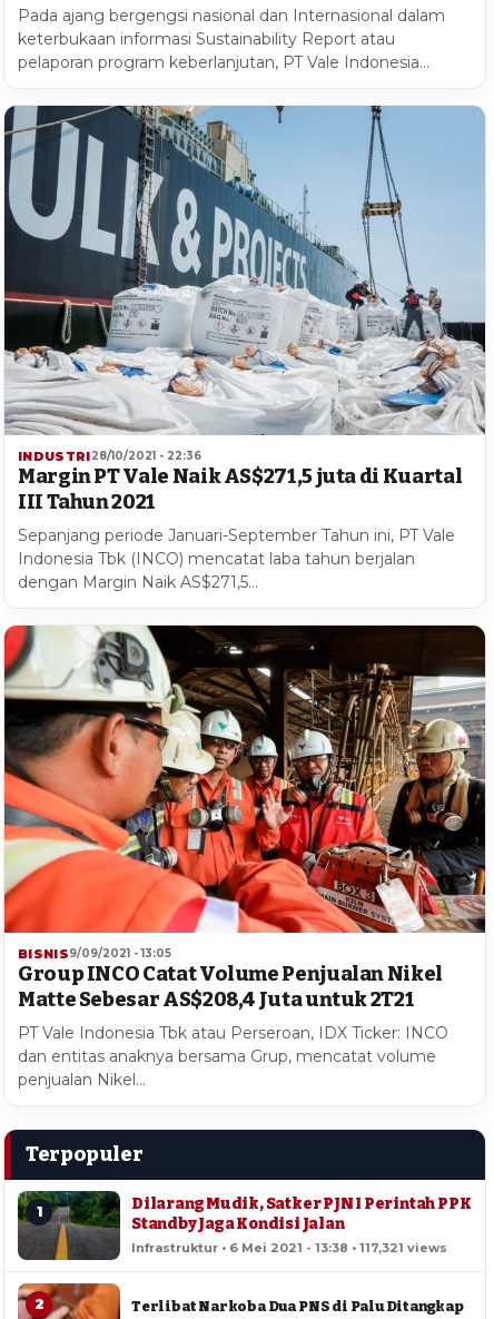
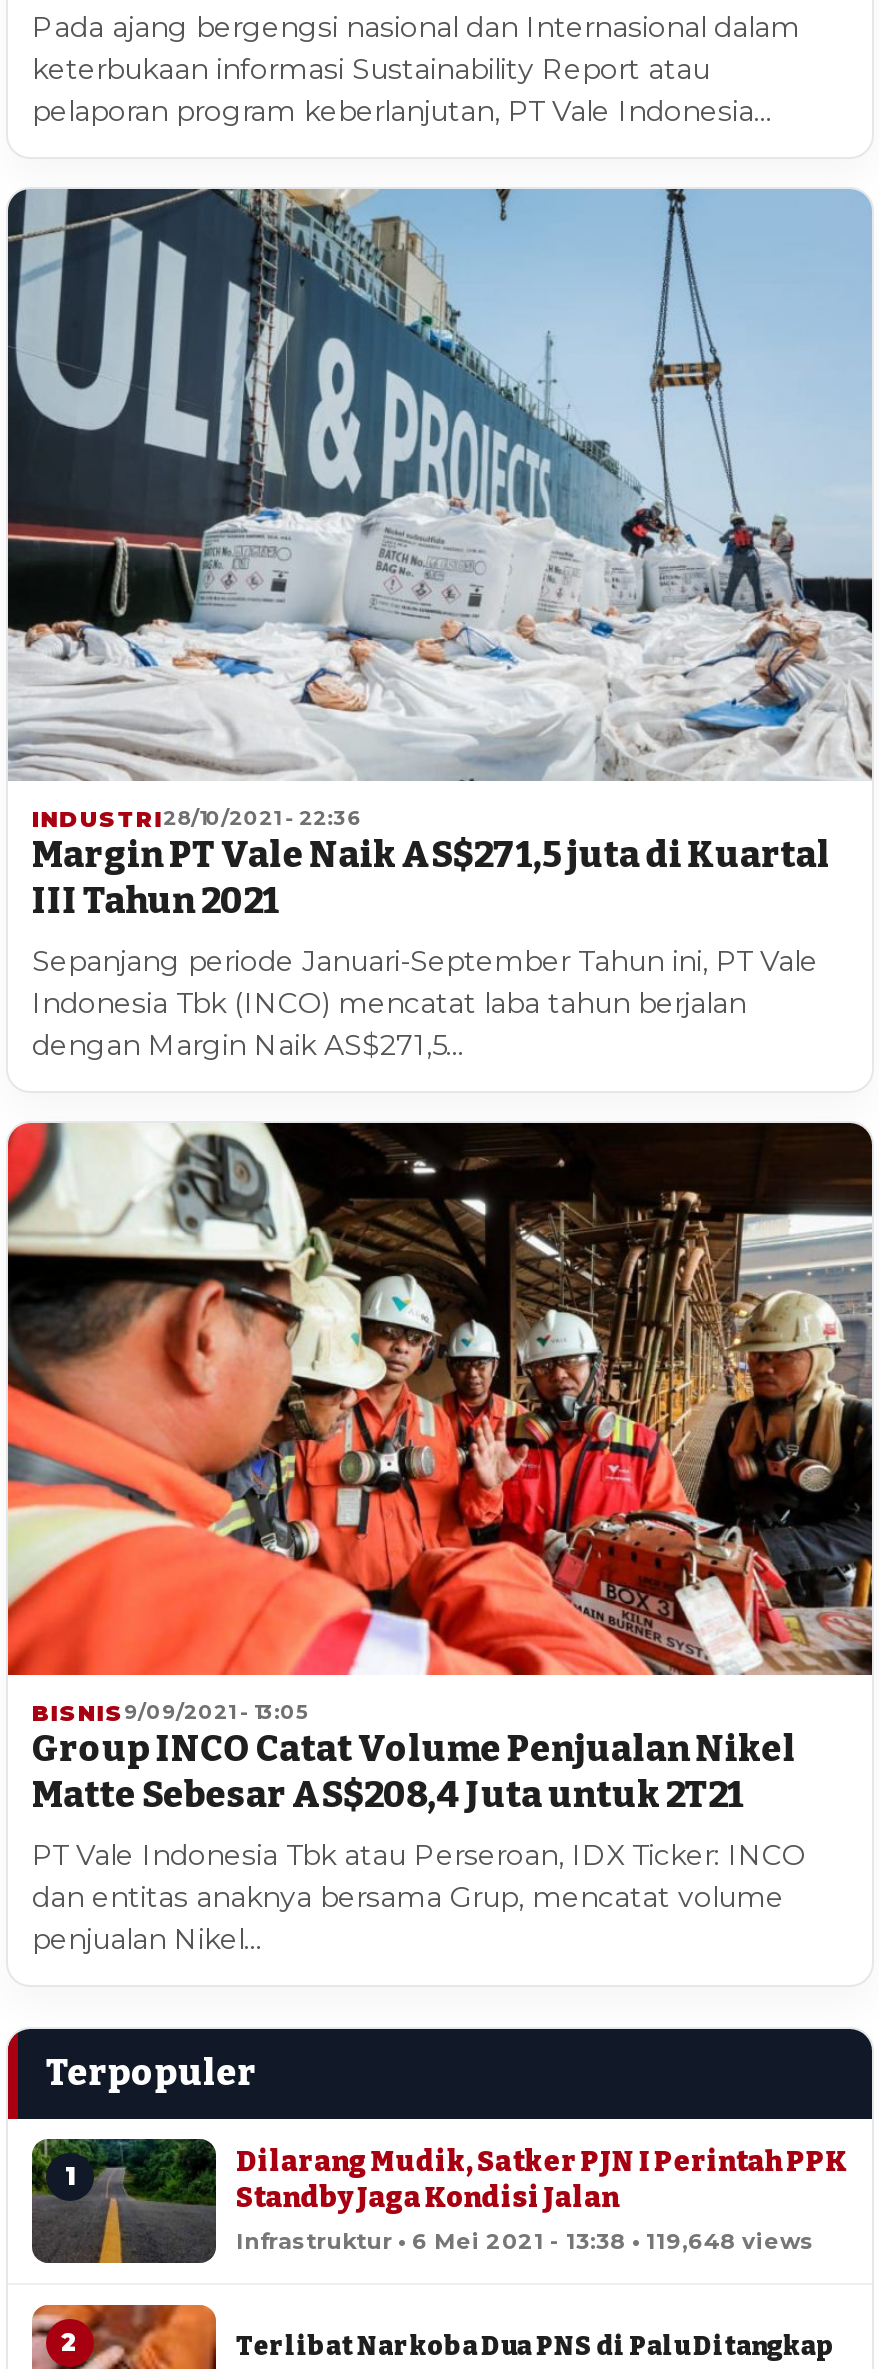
[131,1240,447,1256] Infrastruktur • 6 Mei 2021 - 13:38 • 117,321 views -> [236,2228,814,2256] Infrastruktur • 6 Mei 2021 - 13:38 • 119,648 views

